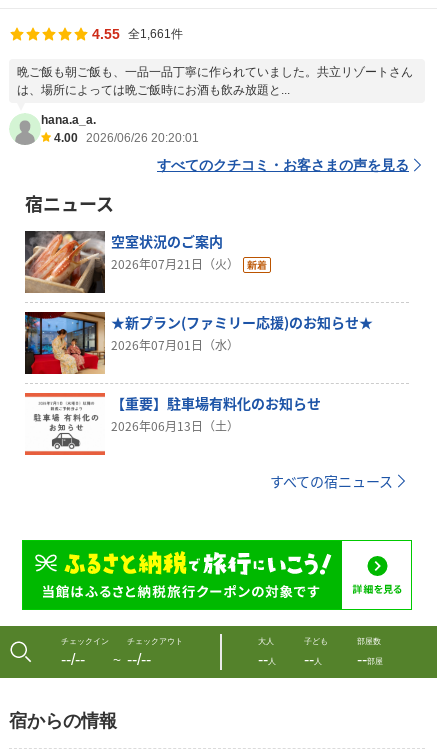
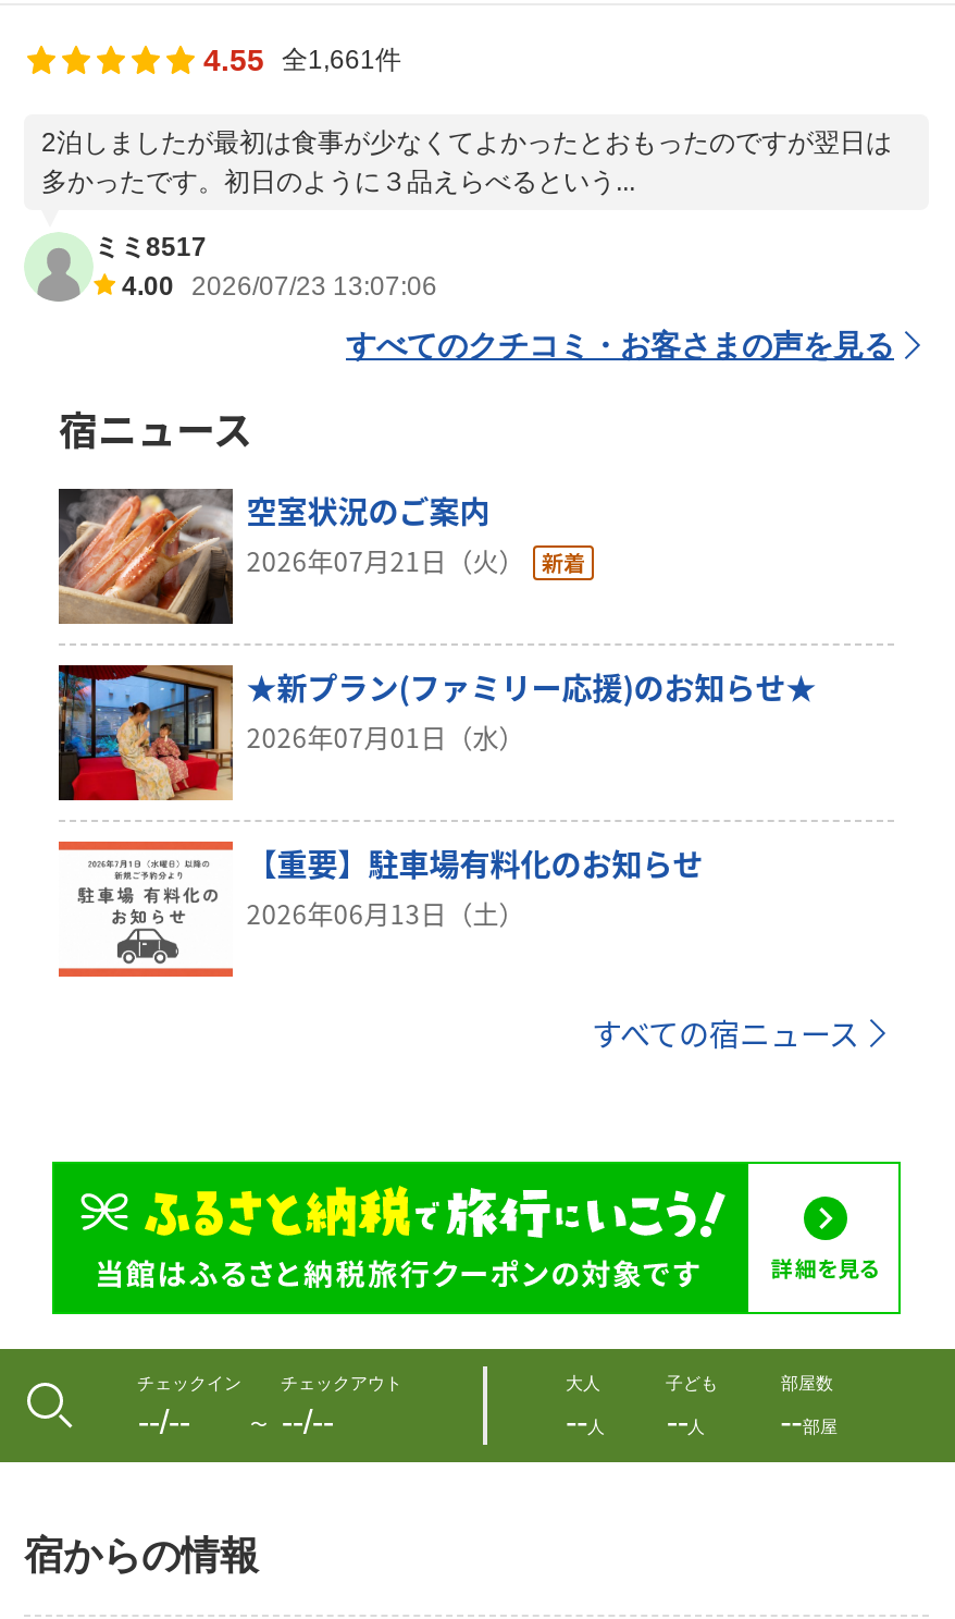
[17,65,413,97] 晩ご飯も朝ご飯も、一品一品丁寧に作られていました。共立リゾートさん | は、場所によっては晩ご飯時にお酒も飲み放題と... -> [41,127,892,197] 2泊しましたが最初は食事が少なくてよかったとおもったのですが翌日は | 多かったです。初日のように３品えらべるという...
[41,113,199,145] hana.a_a. | 4.00 2026/06/26 20:20:01 -> [94,232,437,302] ミミ8517 | 4.00 2026/07/23 13:07:06

